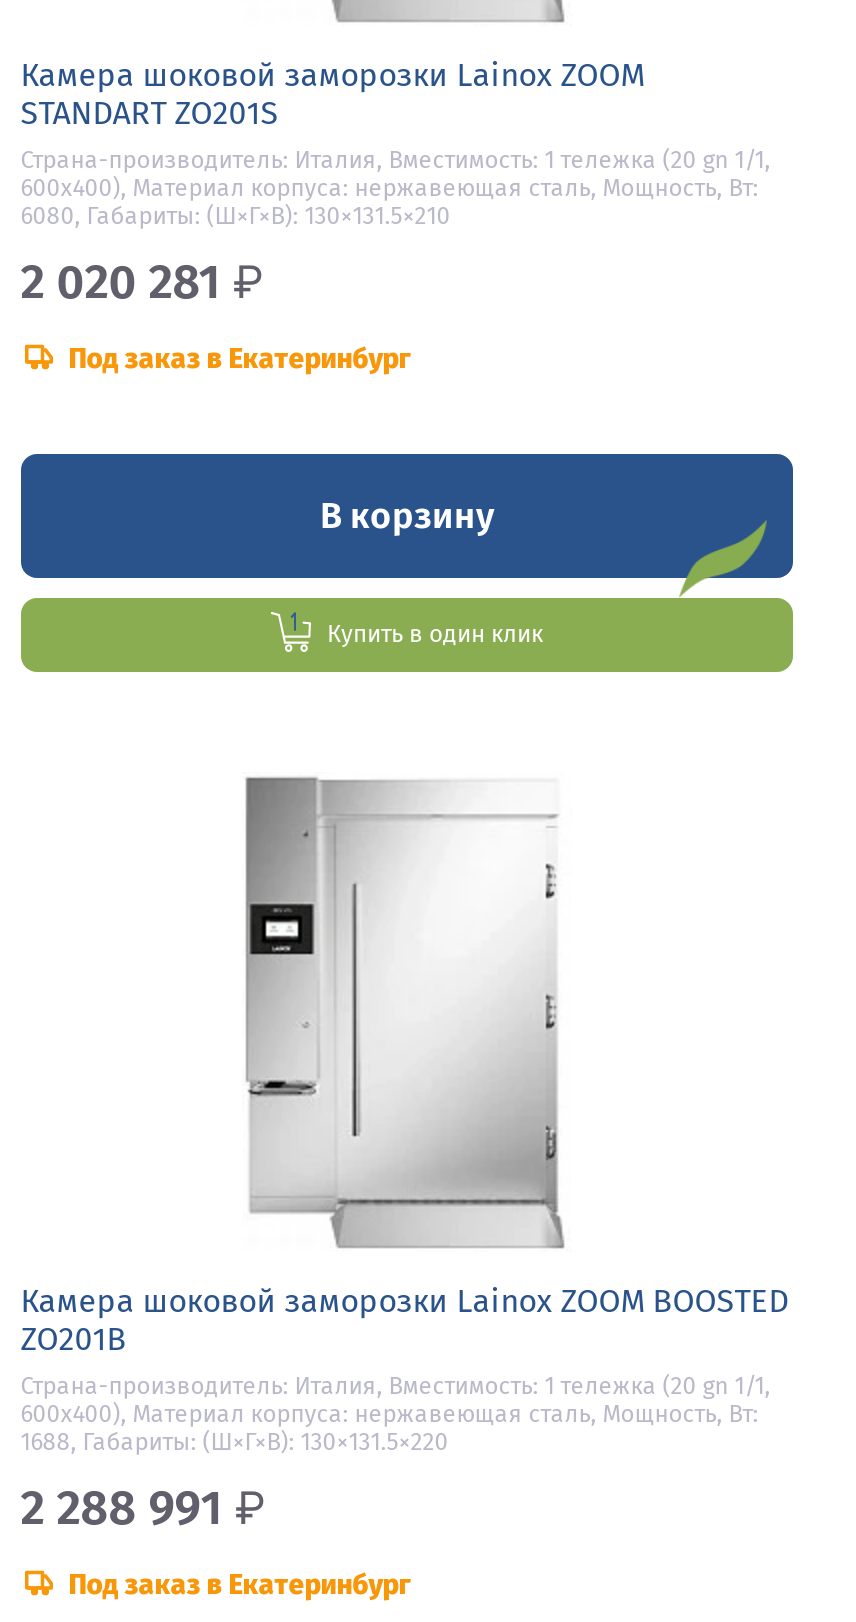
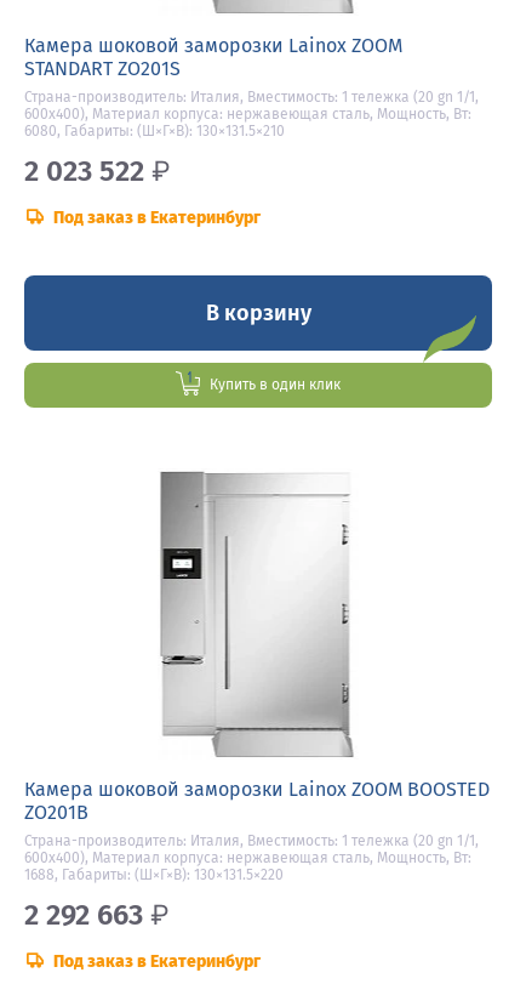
[21,254,265,310] 2 020 281 ₽ -> [24,154,171,188] 2 023 522 ₽
[21,1480,267,1536] 2 288 991 ₽ -> [24,898,169,932] 2 292 663 ₽

